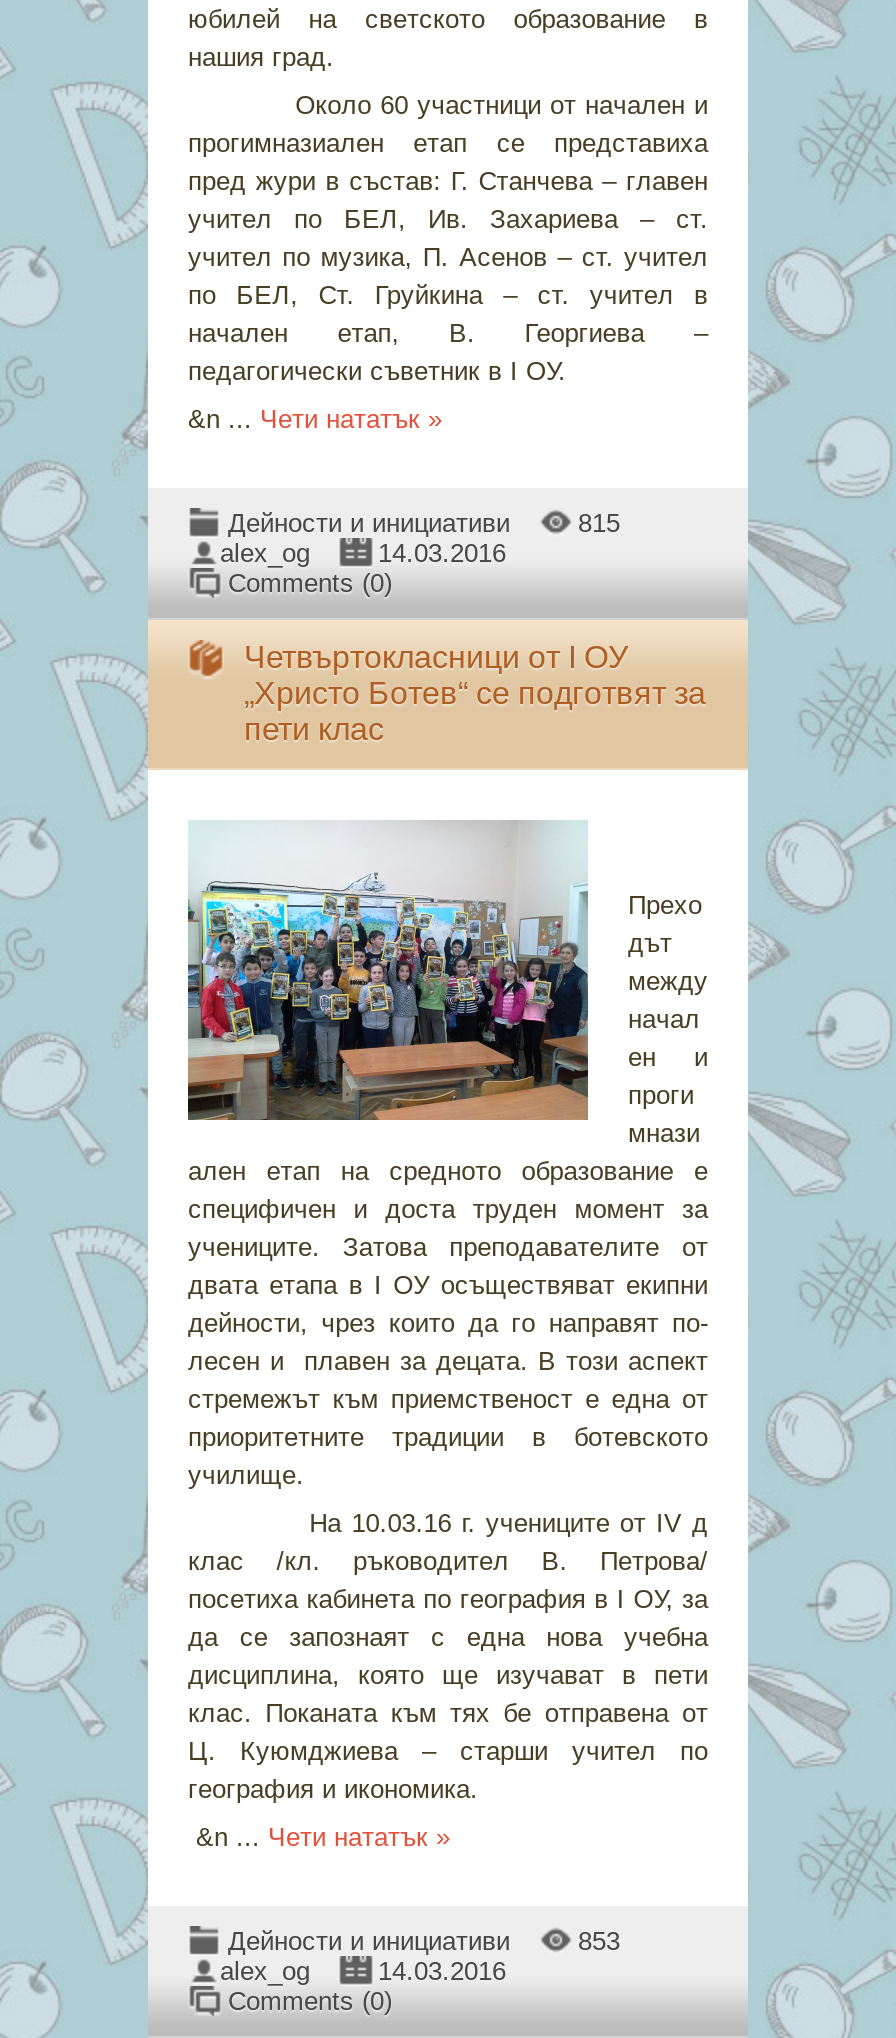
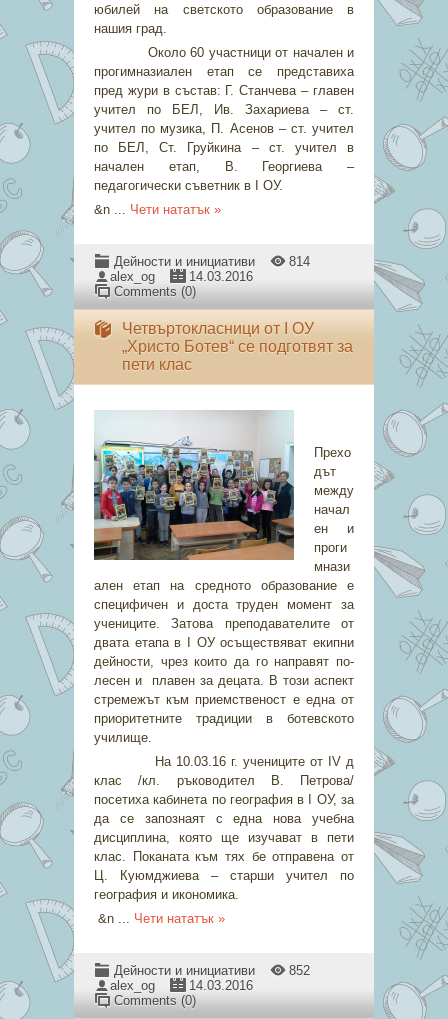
[578,508,620,538] 815 -> [289,254,310,269] 814
[578,1926,620,1956] 853 -> [289,963,310,978] 852

